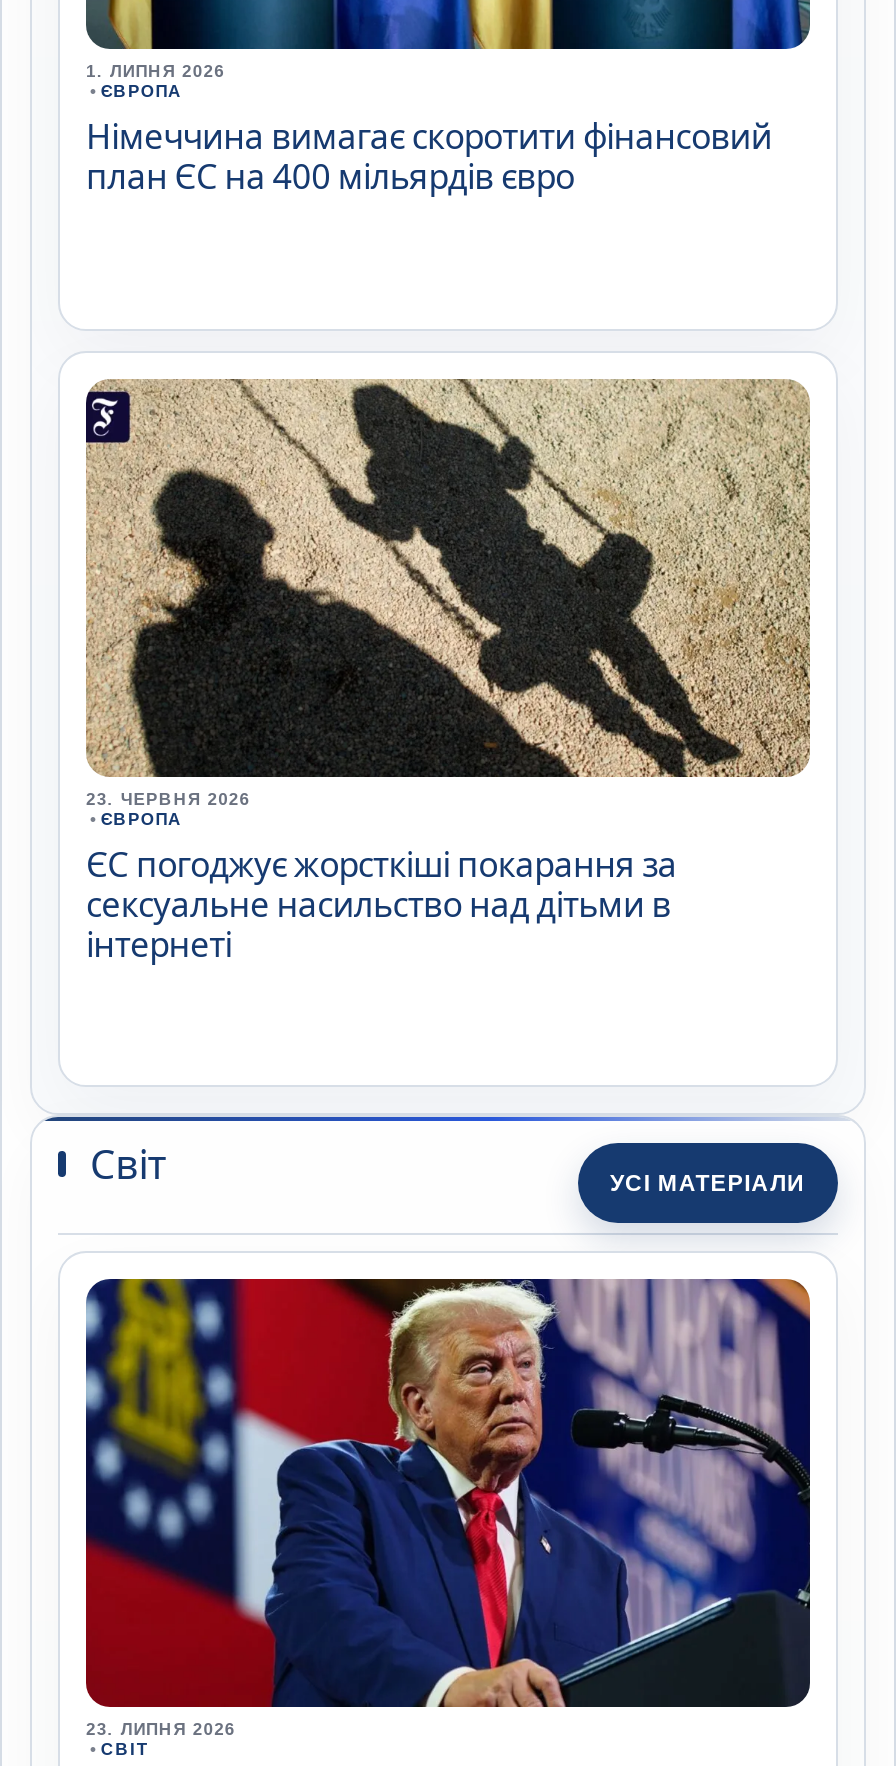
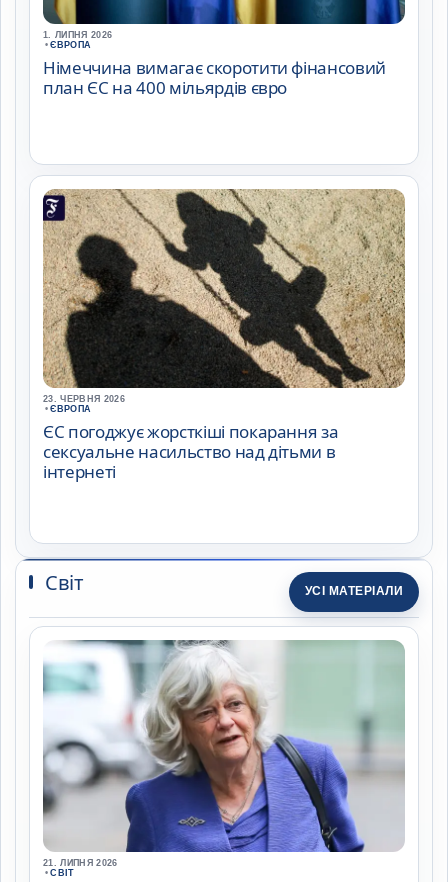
[84,1276,812,1739] [image] | 23. ЛИПНЯ 2026 -> [42,639,405,868] [image] | 21. ЛИПНЯ 2026

